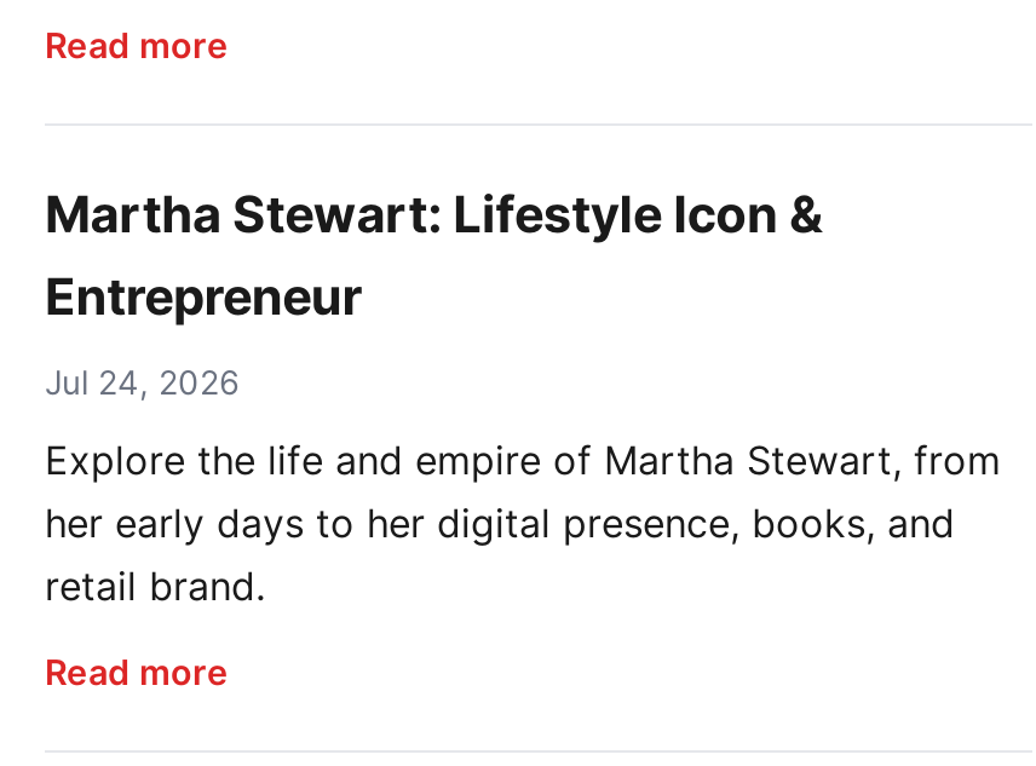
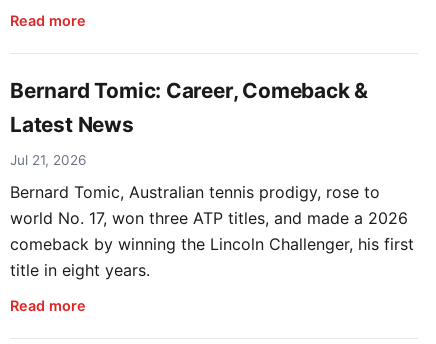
[45,184,823,327] Martha Stewart: Lifestyle Icon & | Entrepreneur -> [10,78,368,137] Bernard Tomic: Career, Comeback & | Latest News
[45,362,238,401] Jul 24, 2026 -> [10,152,86,168] Jul 21, 2026
[45,435,1001,609] Explore the life and empire of Martha Stewart, from | her early days to her digital presence, books, and | retail brand. -> [10,182,414,280] Bernard Tomic, Australian tennis prodigy, rose to | world No. 17, won three ATP titles, and made a 2026 | comeback by winning the Lincoln Challenger, his first | title in eight years.

